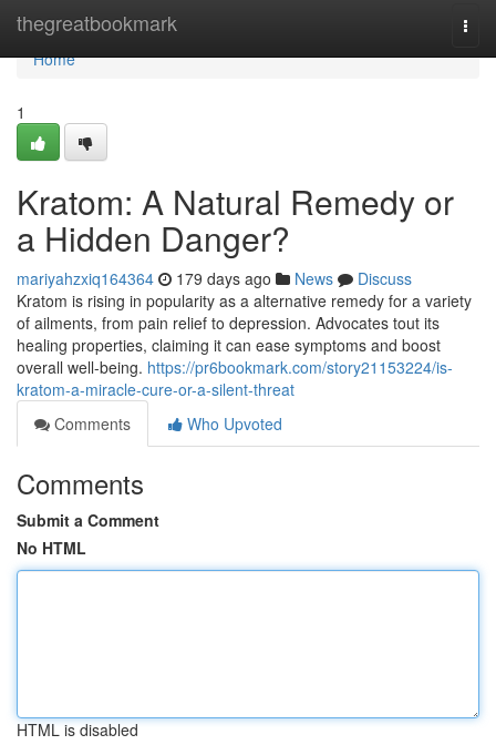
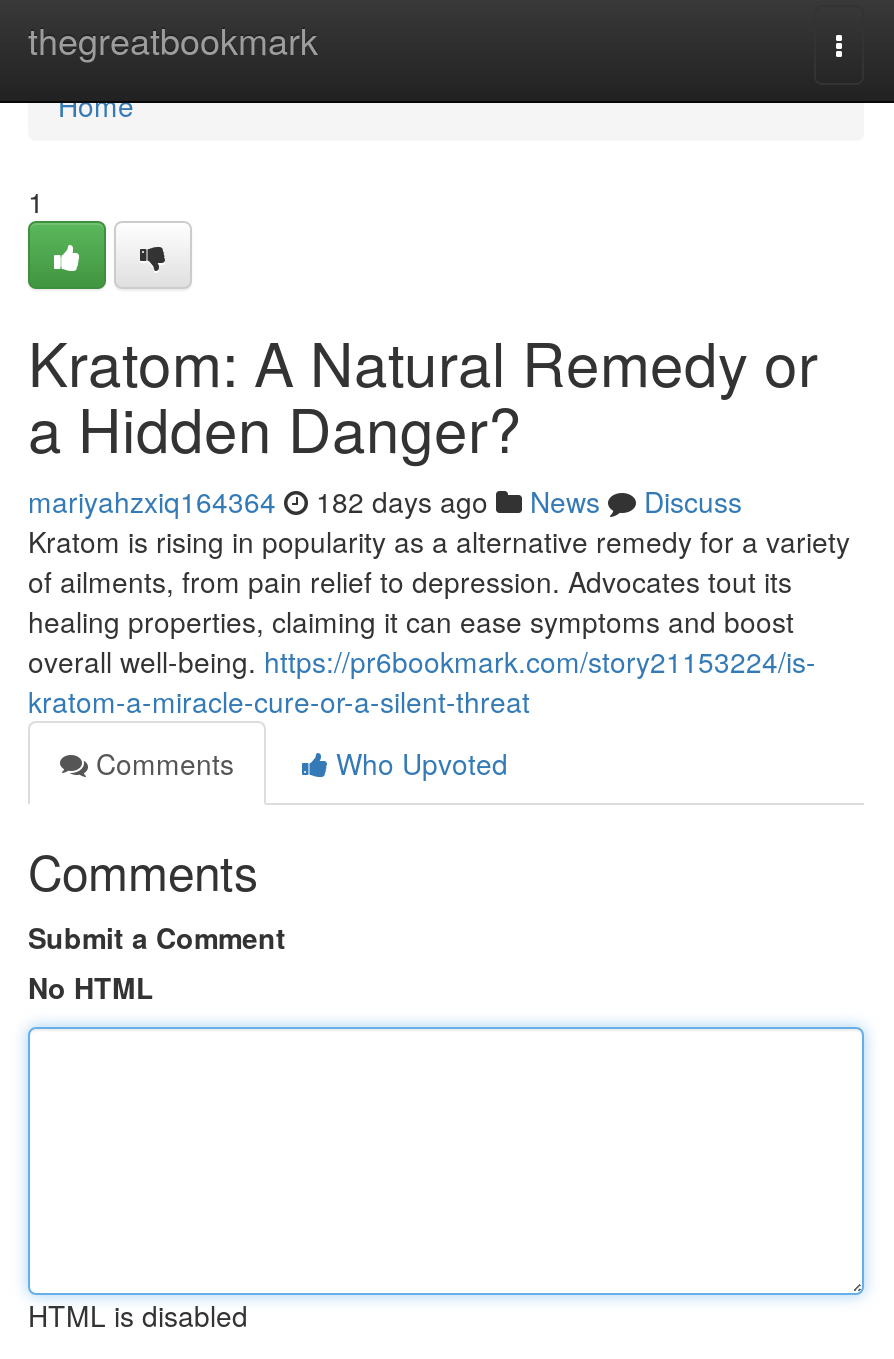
[17,267,412,289] mariyahzxiq164364 179 days ago News Discuss -> [28,481,742,521] mariyahzxiq164364 182 days ago News Discuss

